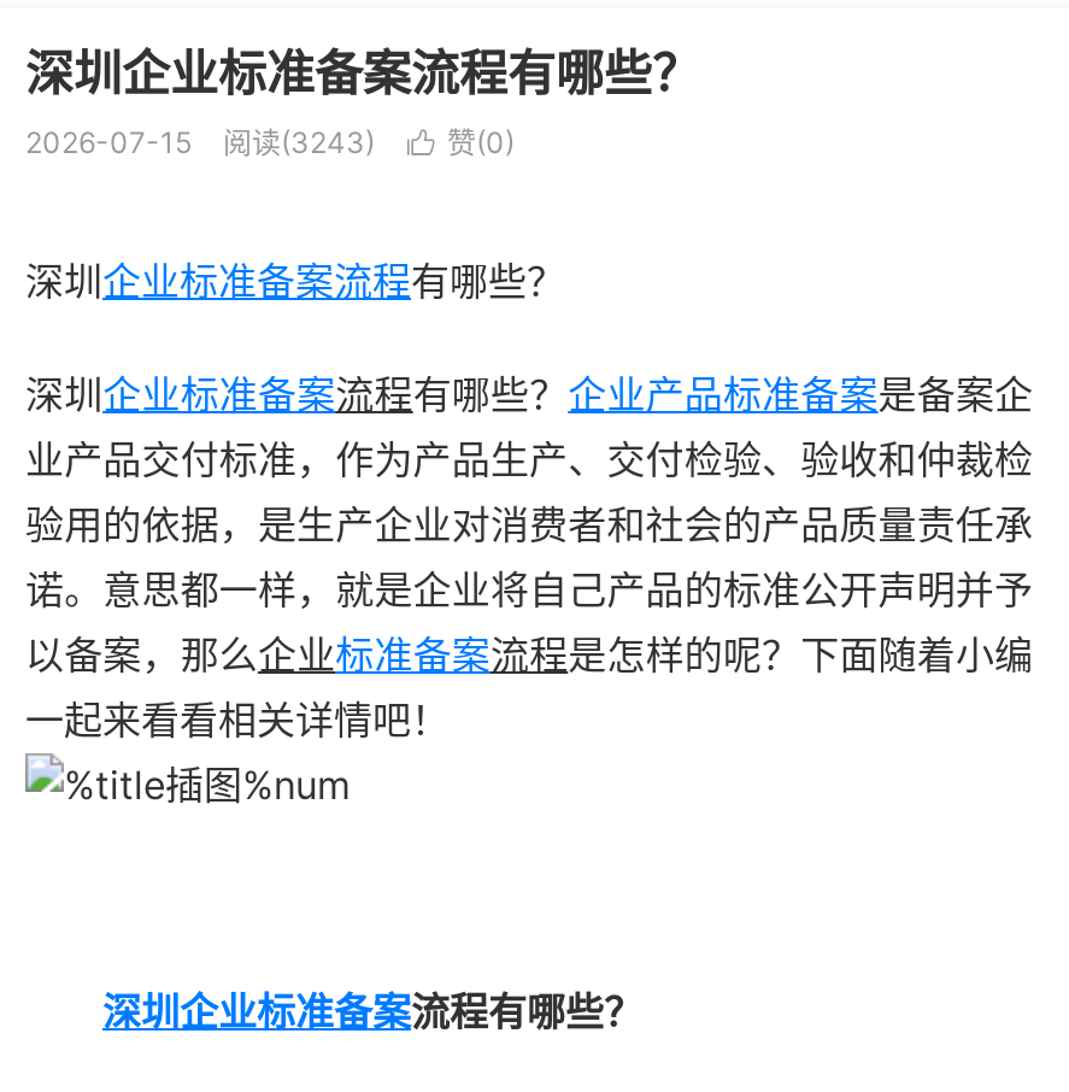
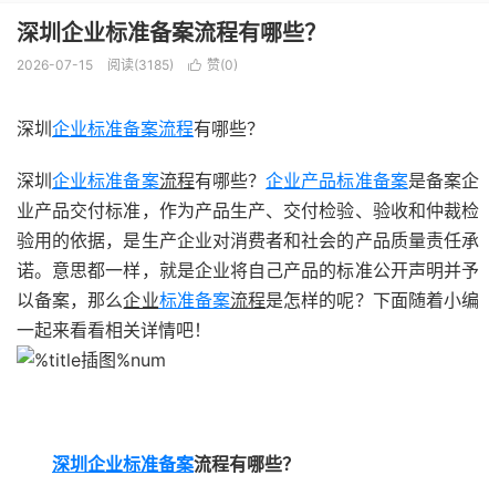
[223,124,375,160] 阅读(3243) -> [107,56,174,73] 阅读(3185)

